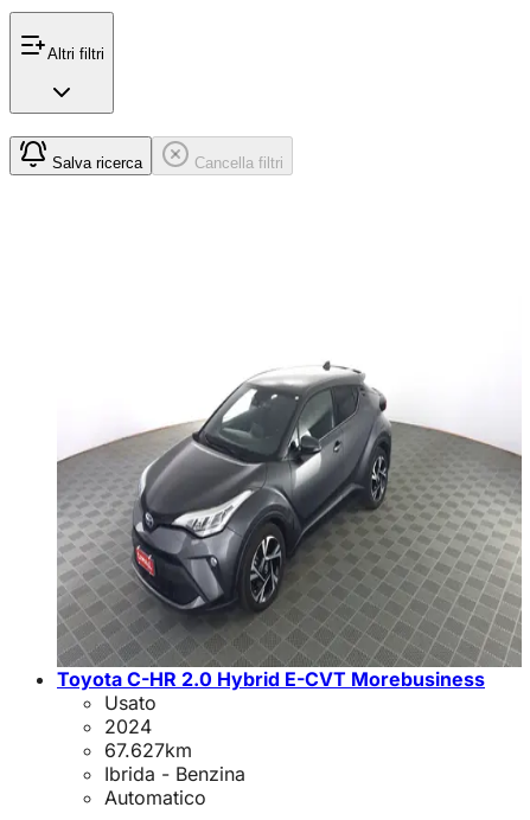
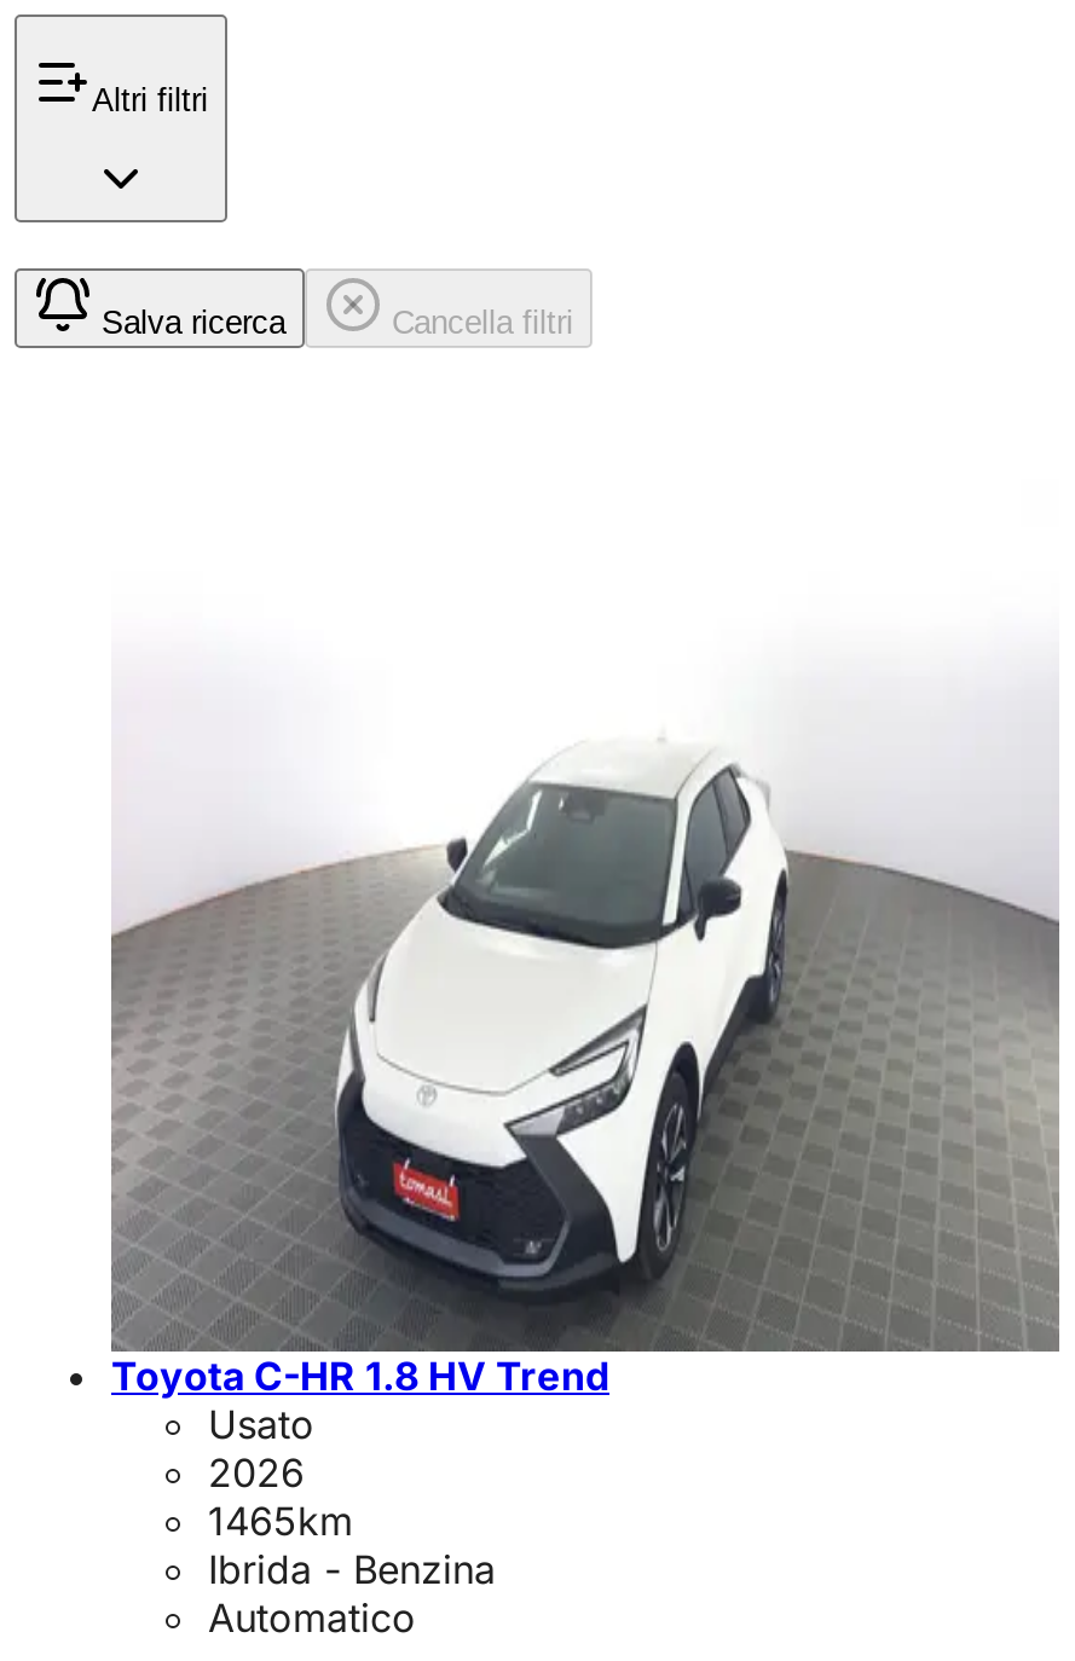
[57,360,485,691] [image] | Toyota C-HR 2.0 Hybrid E-CVT Morebusiness -> [111,728,791,1400] [image] | Toyota C-HR 1.8 HV Trend
[104,715,152,738] 2024 -> [208,1448,305,1497] 2026
[104,738,192,762] 67.627km -> [208,1497,353,1545] 1465km

